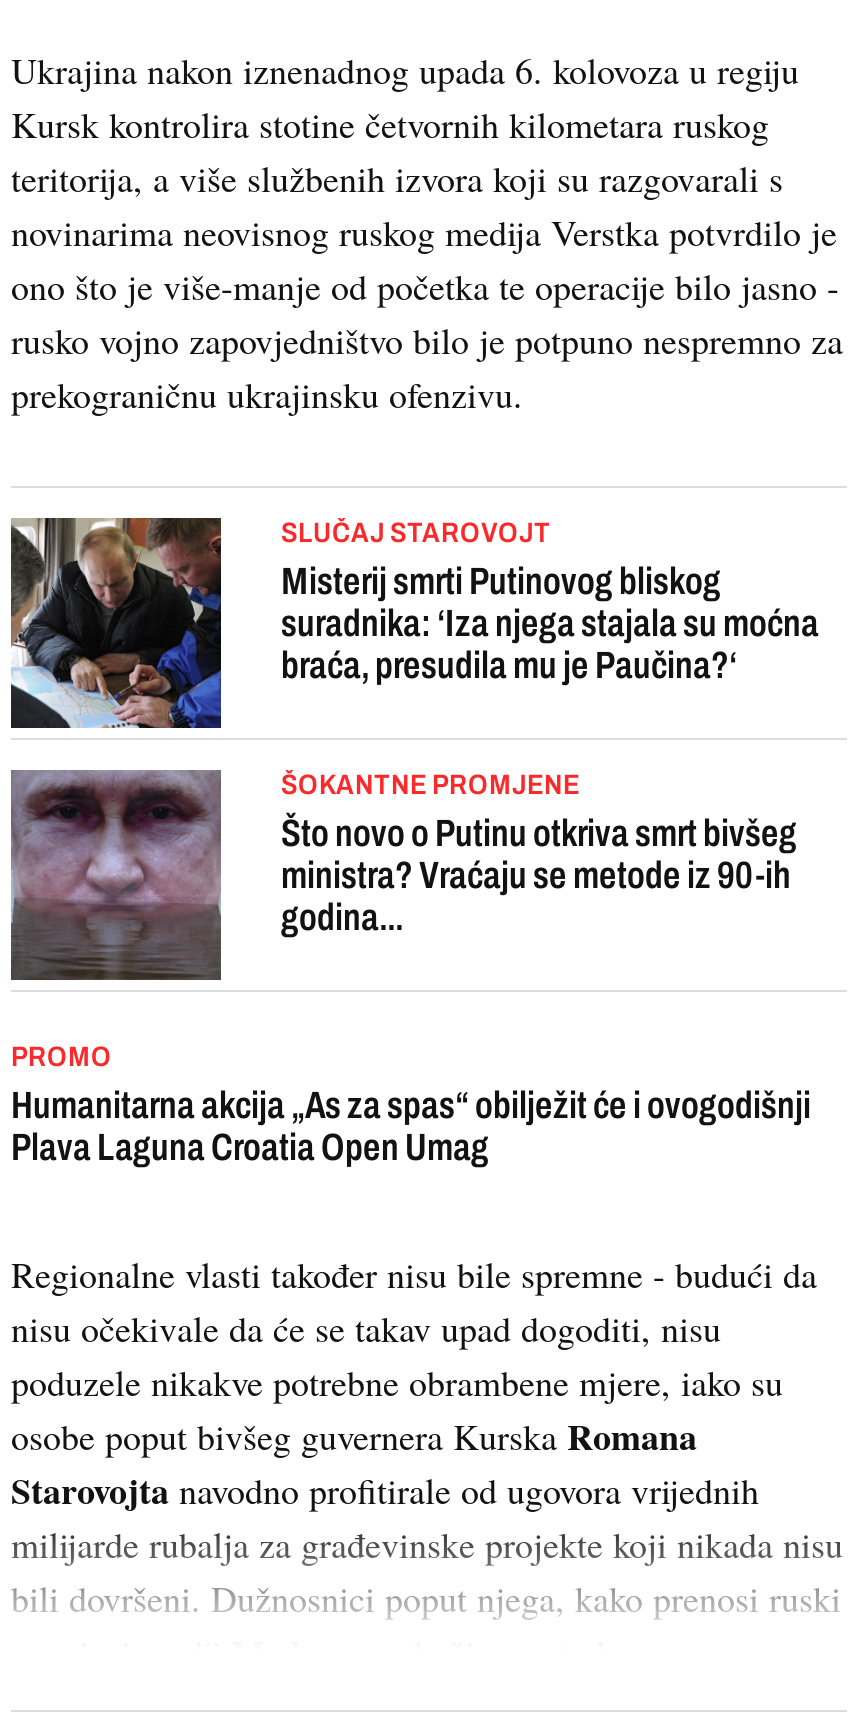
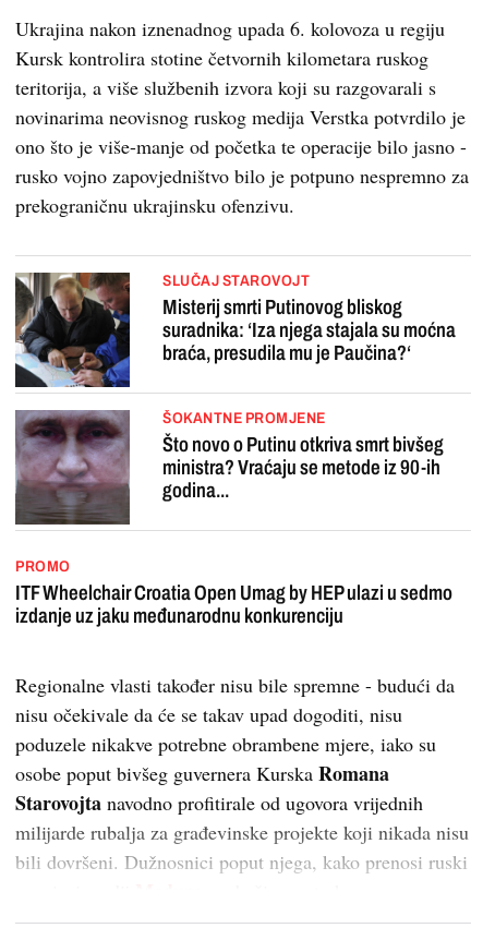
[11,1084,811,1168] Humanitarna akcija „As za spas“ obilježit će i ovogodišnji | Plava Laguna Croatia Open Umag -> [15,581,452,627] ITF Wheelchair Croatia Open Umag by HEP ulazi u sedmo | izdanje uz jaku međunarodnu konkurenciju

